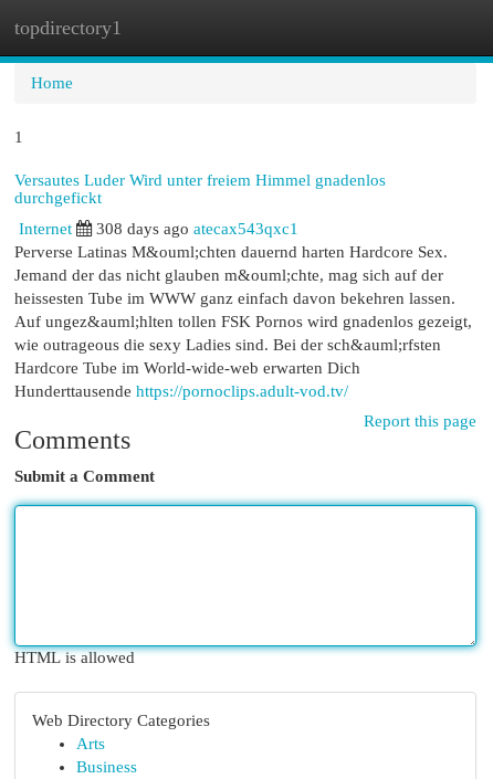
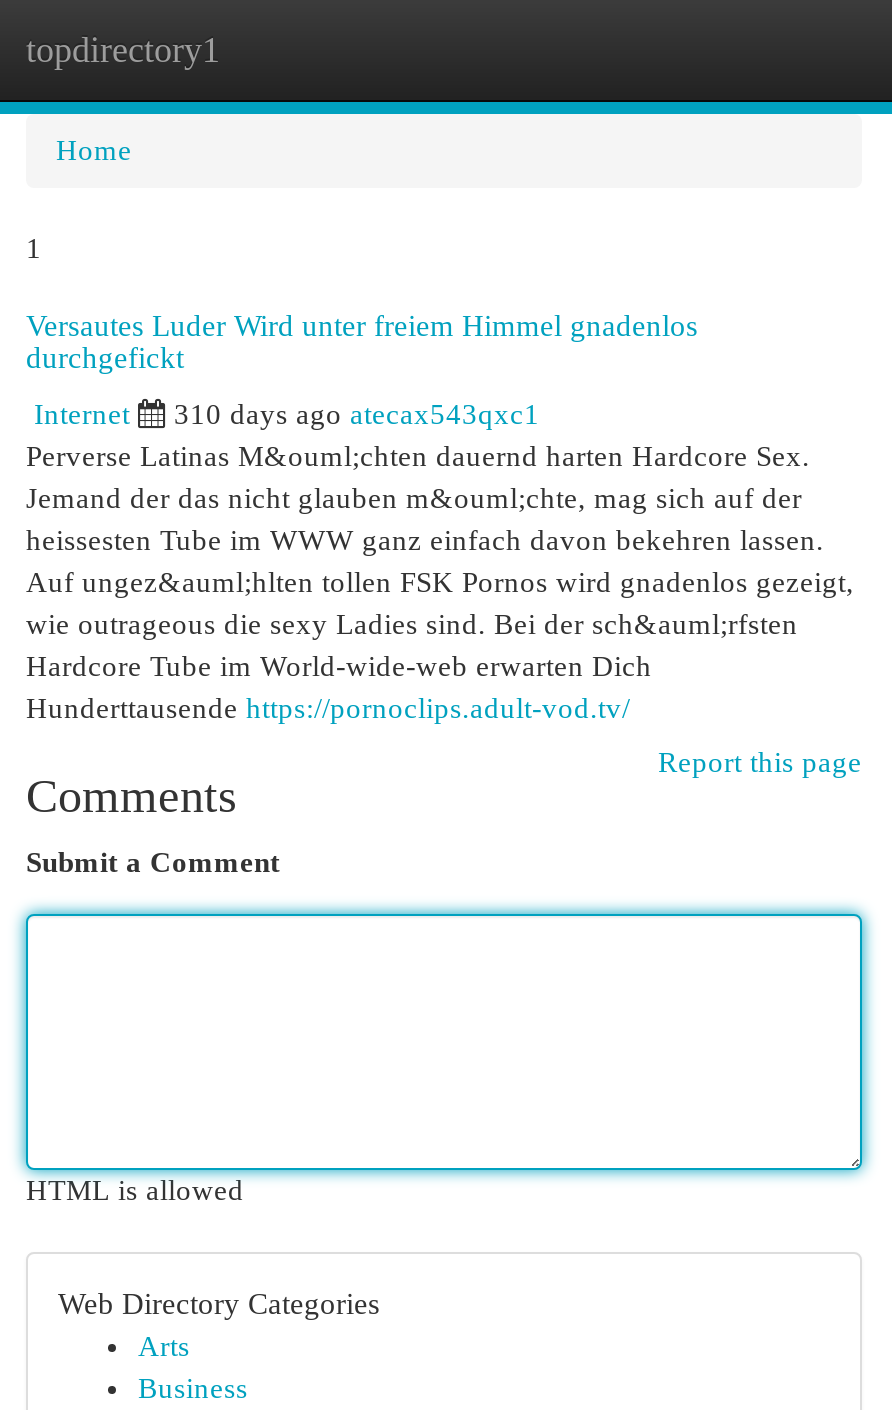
[96,220,298,238] 308 days ago atecax543qxc1 -> [174,398,540,430] 310 days ago atecax543qxc1

